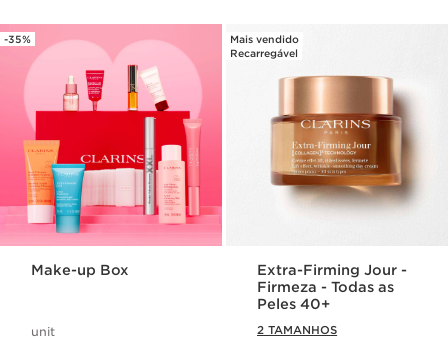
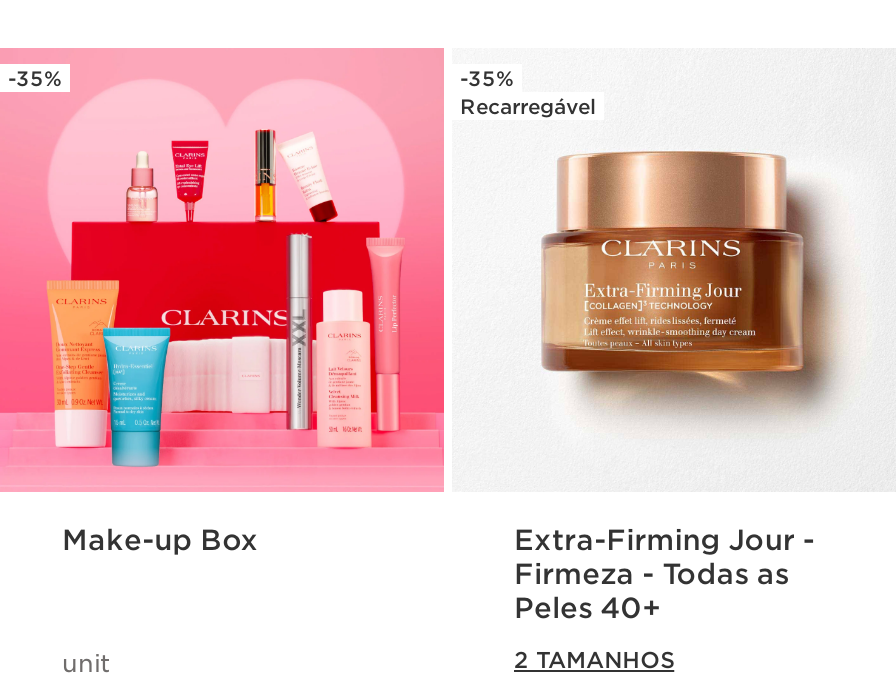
[230,33,299,45] Mais vendido -> [460,66,514,90] -35%

